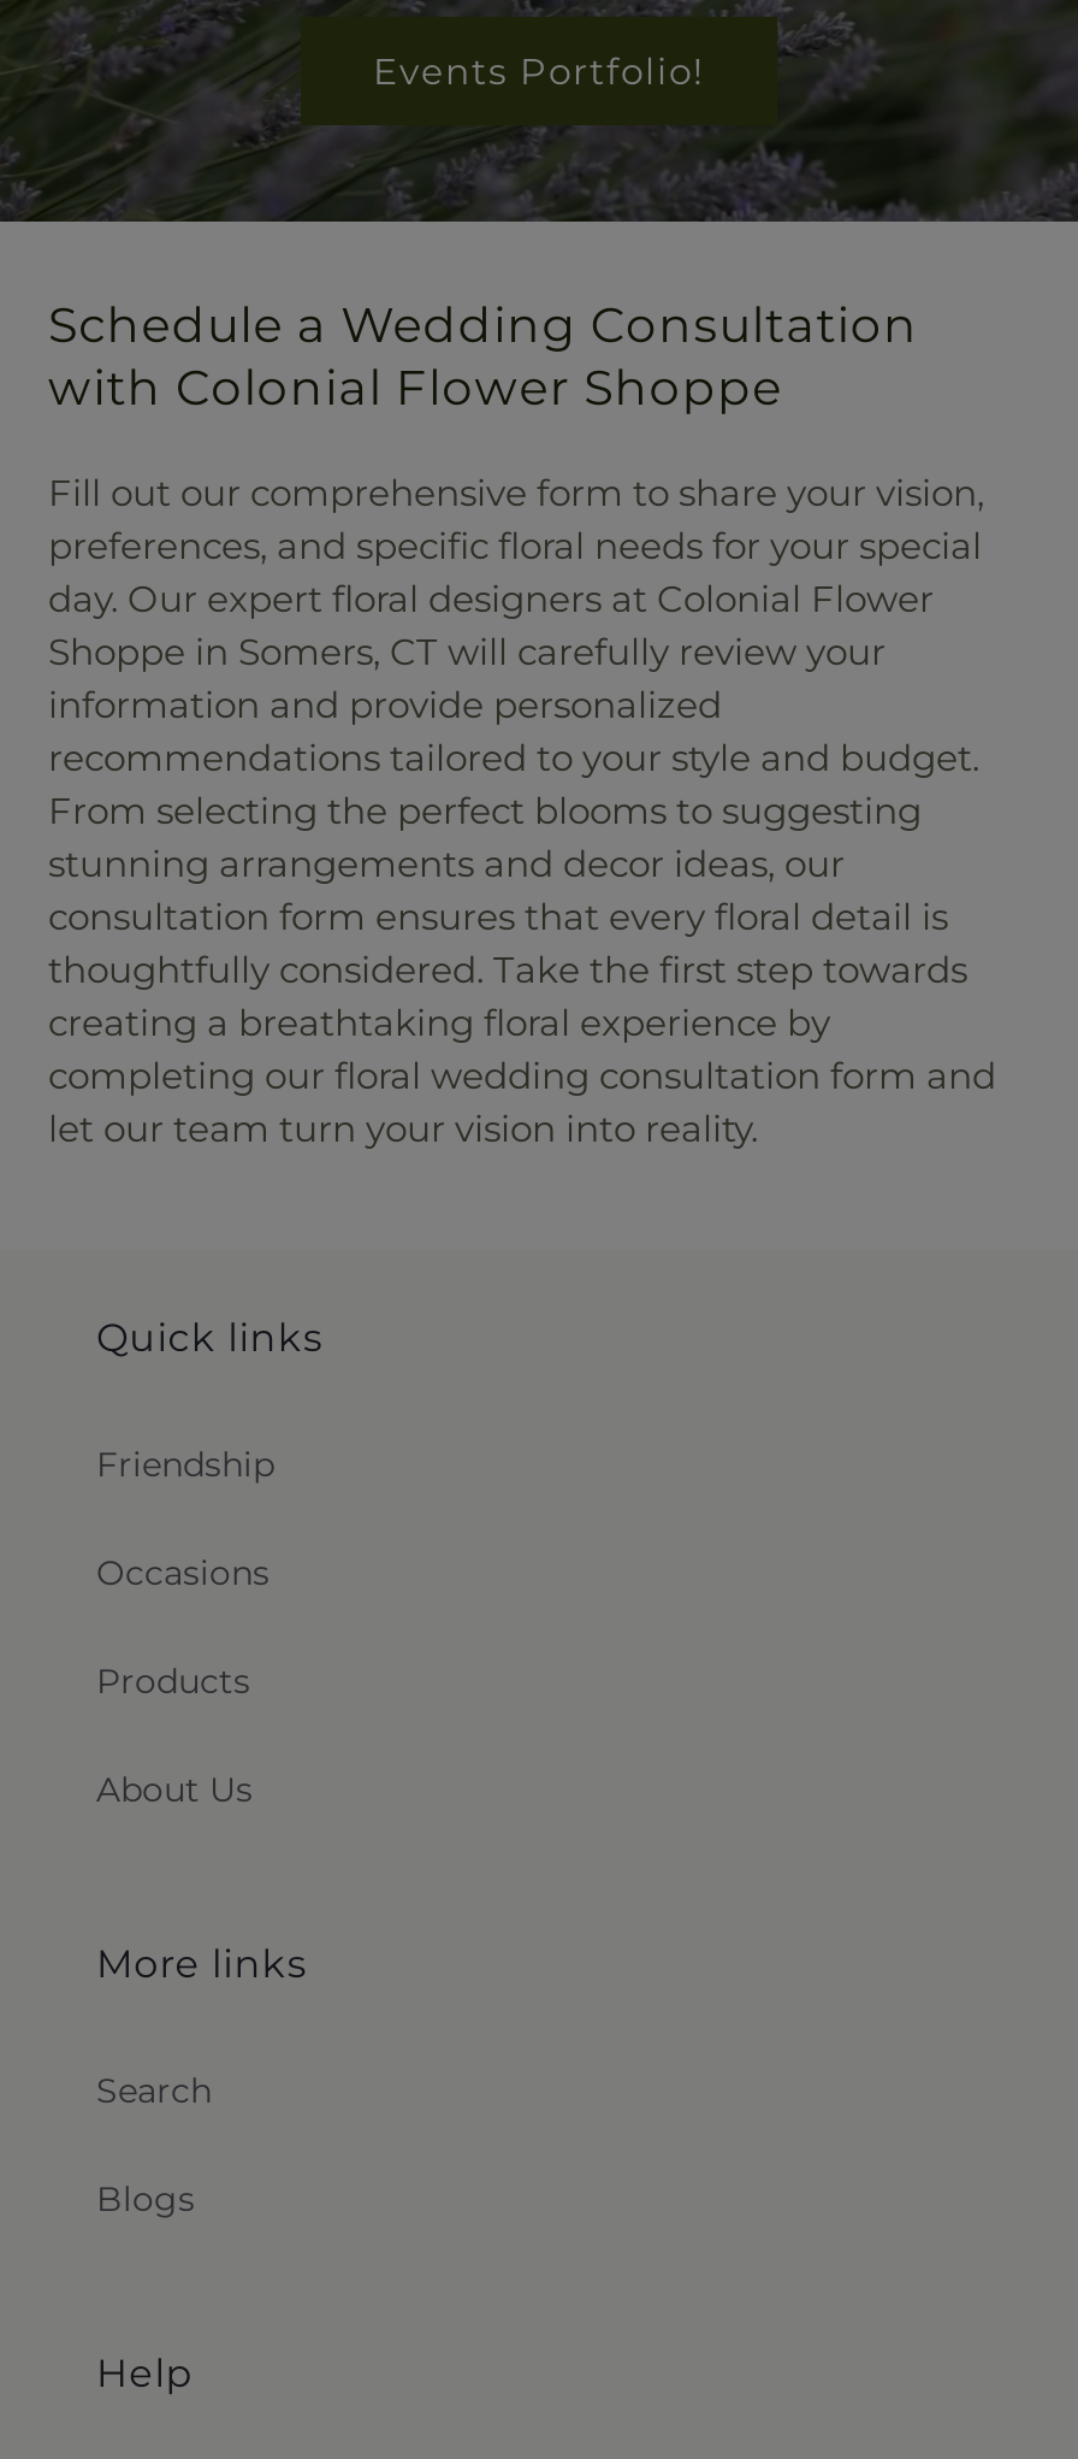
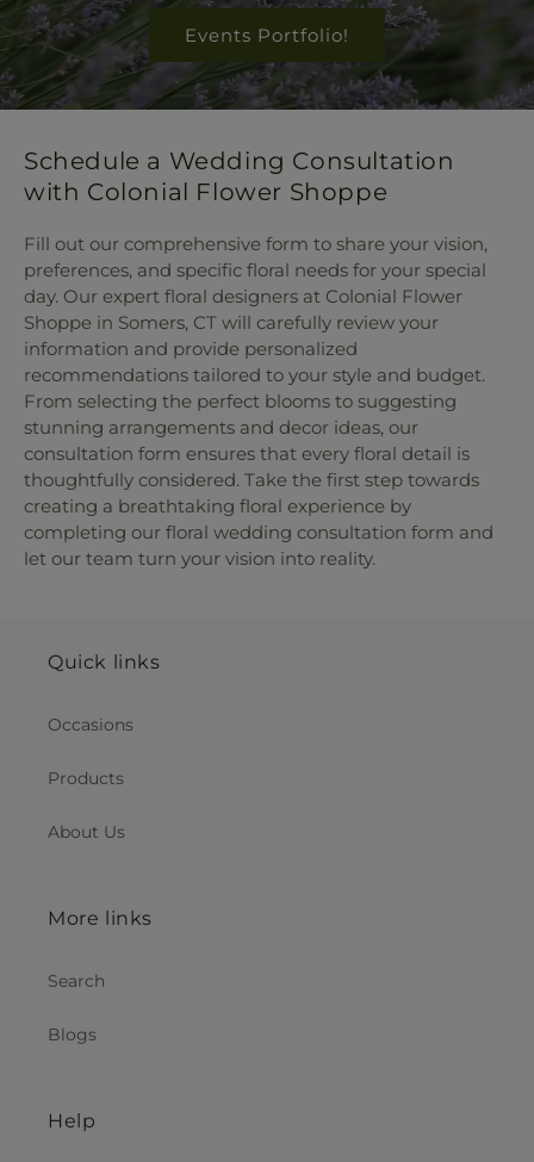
[96,1443,274,1487] Friendship -> none

